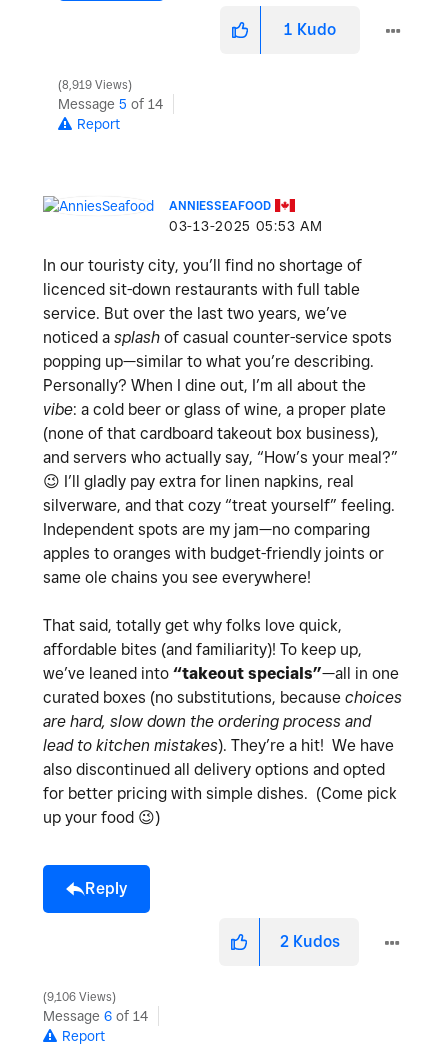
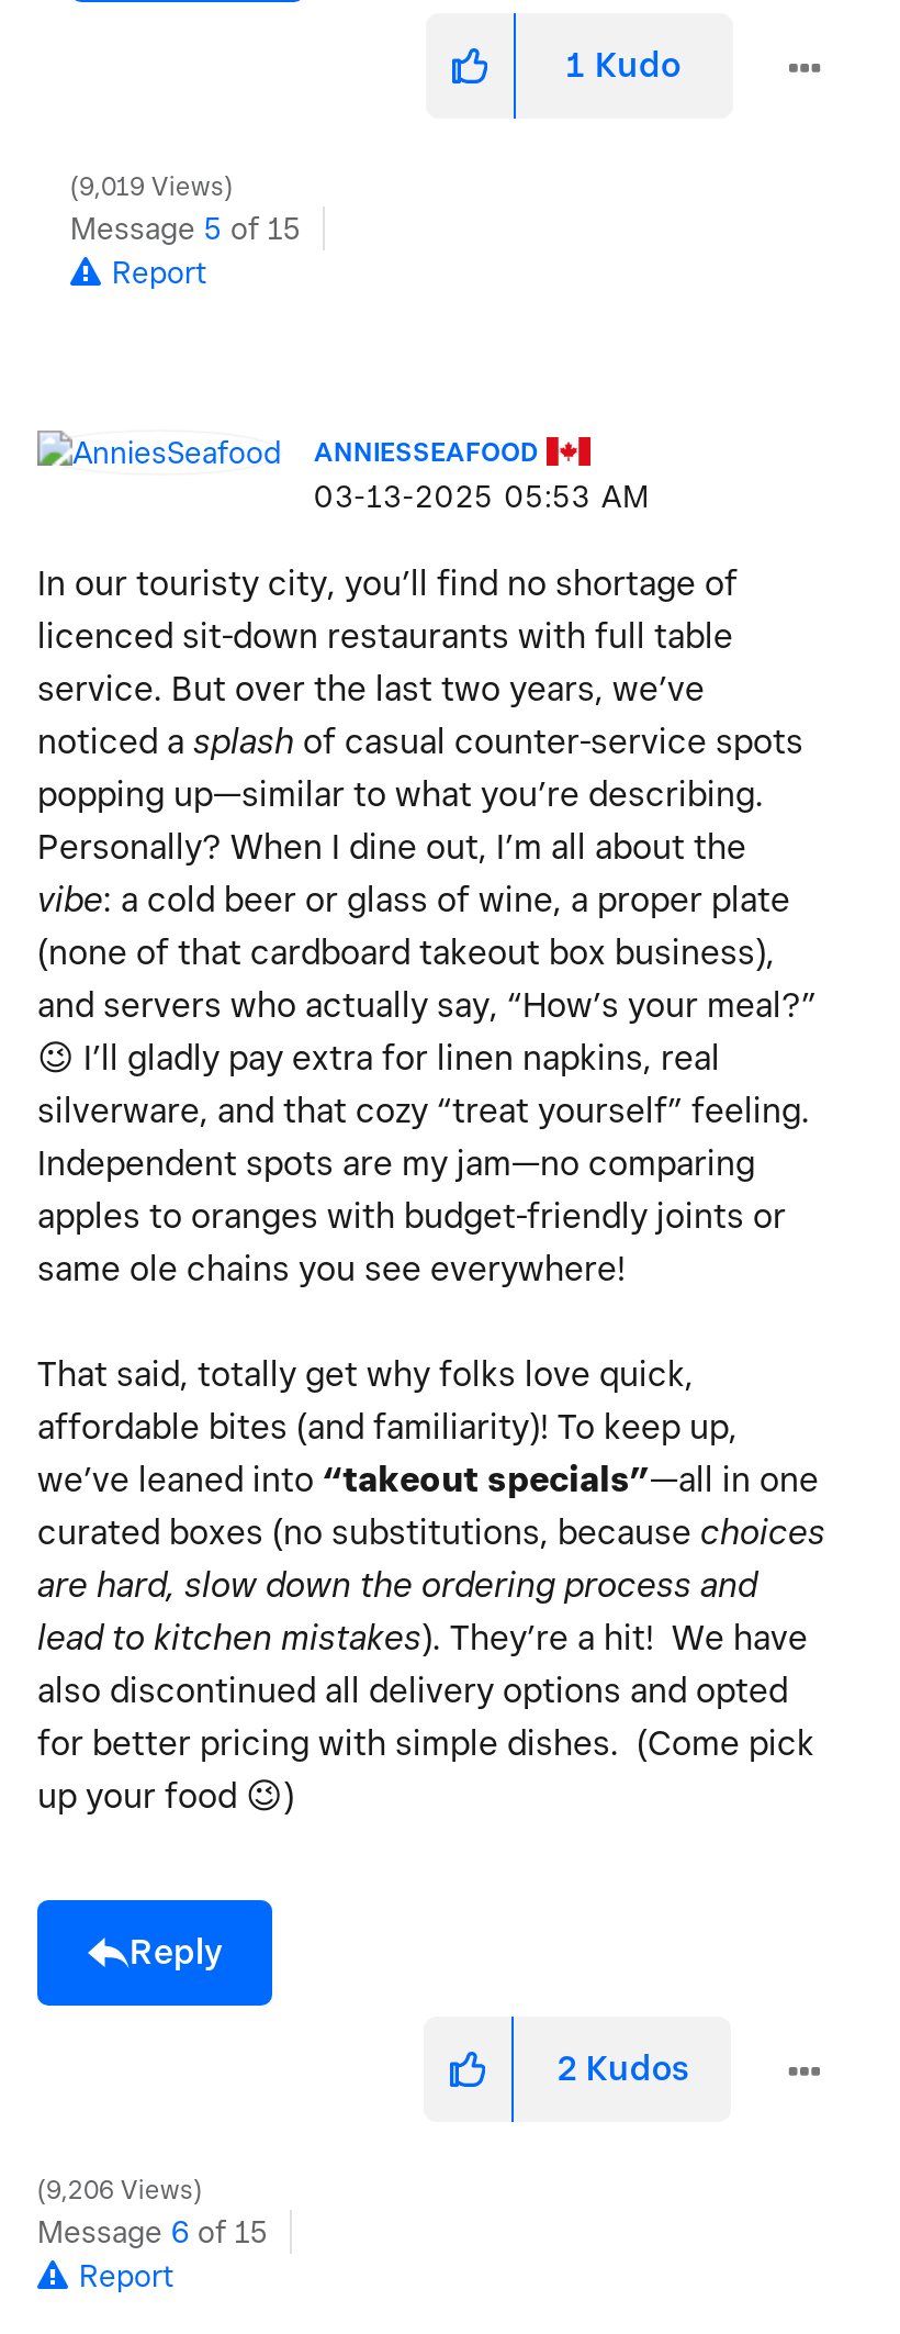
[59,78,131,92] 8,919 Views -> [72,171,230,202] 9,019 Views
[58,96,163,112] Message 5 of 14 -> [70,211,301,246] Message 5 of 15
[44,990,115,1004] 9,106 Views -> [40,2175,200,2205] 9,206 Views
[43,1008,148,1024] Message 6 of 14 -> [37,2214,268,2249] Message 6 of 15

